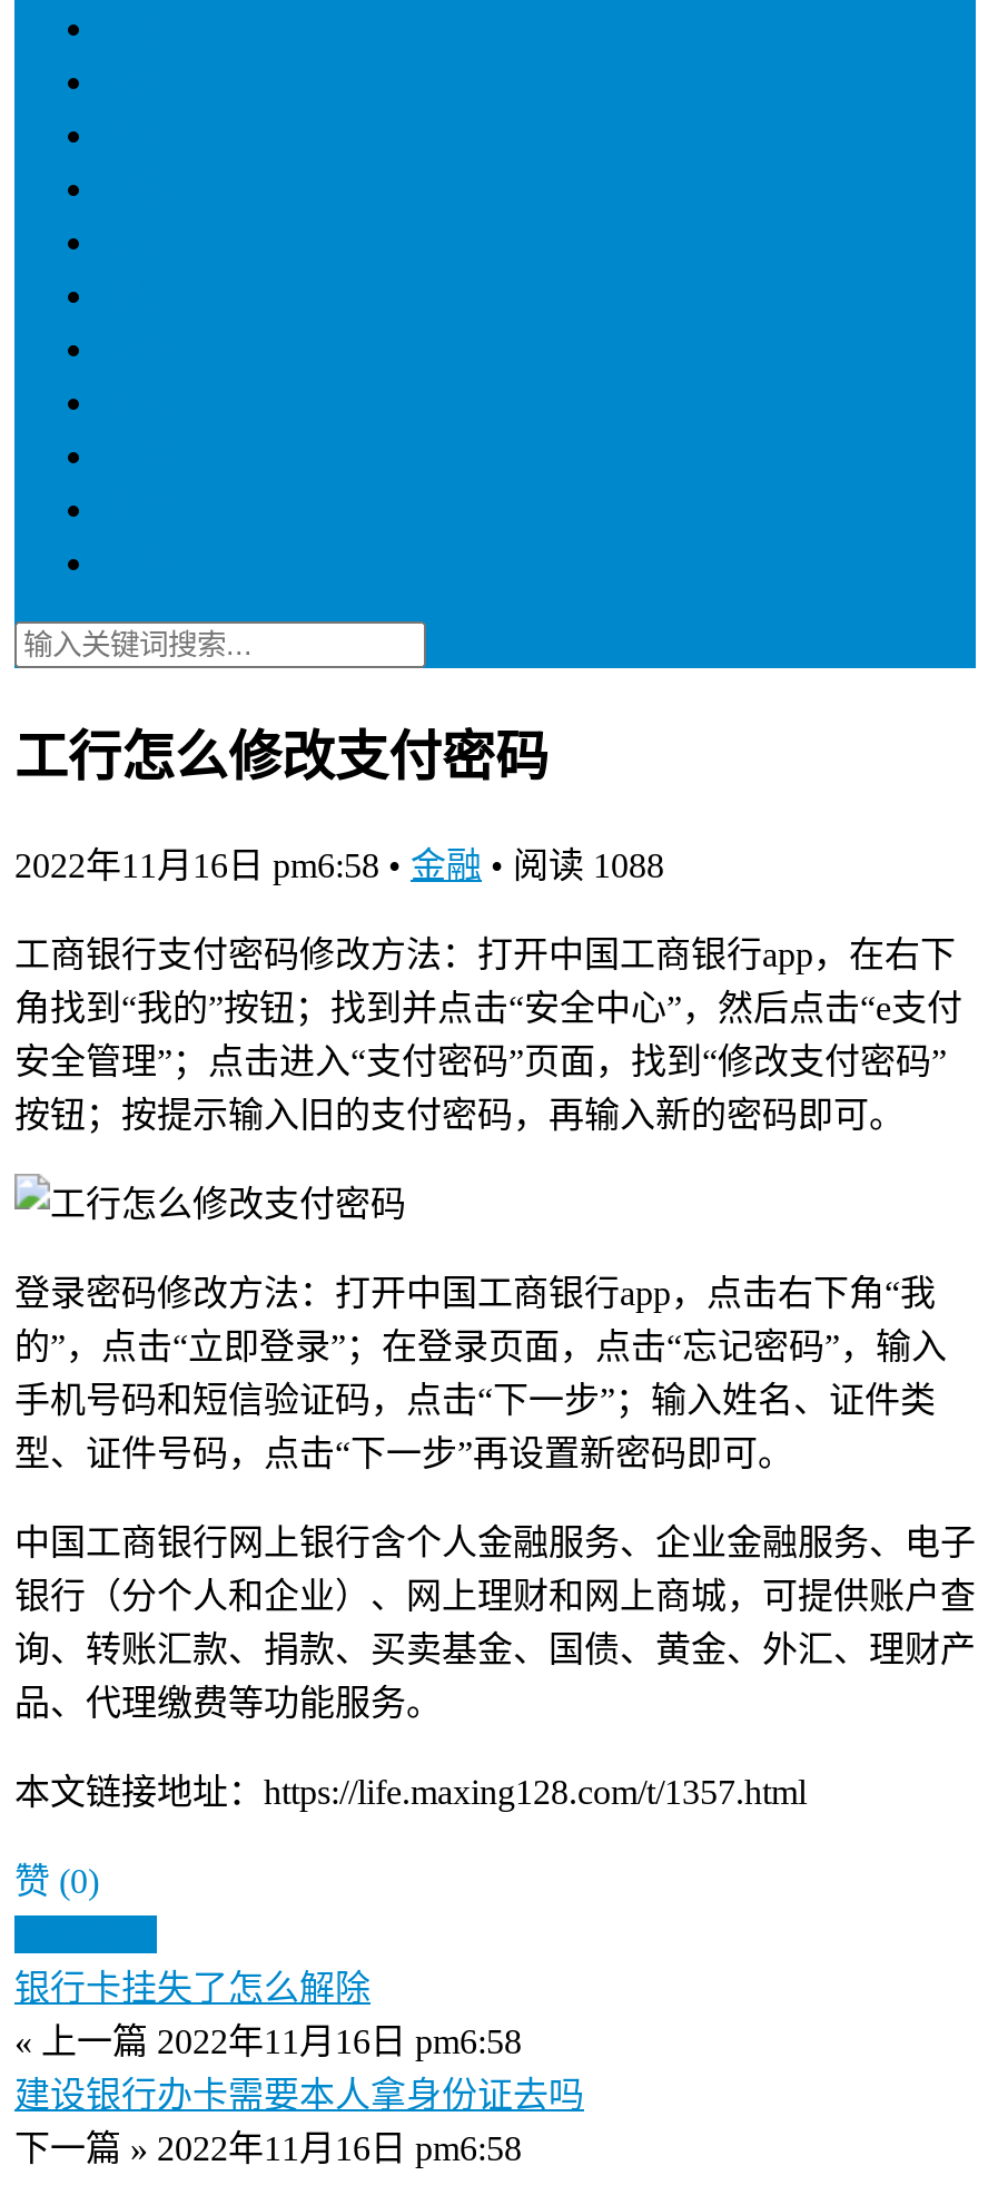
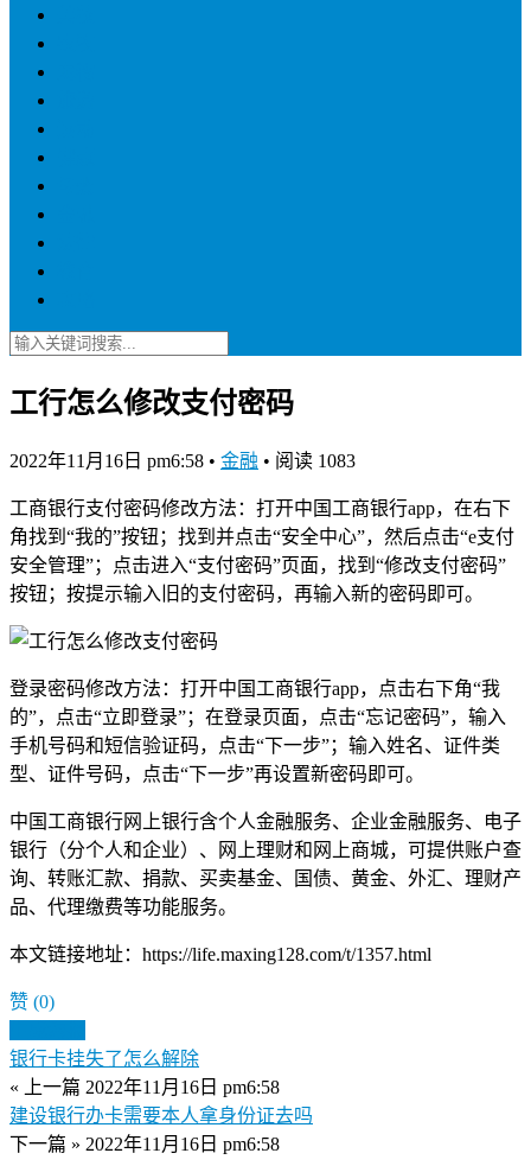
[14,846,664,884] 2022年11月16日 pm6:58 • 金融 • 阅读 1088 -> [9,451,356,471] 2022年11月16日 pm6:58 • 金融 • 阅读 1083

